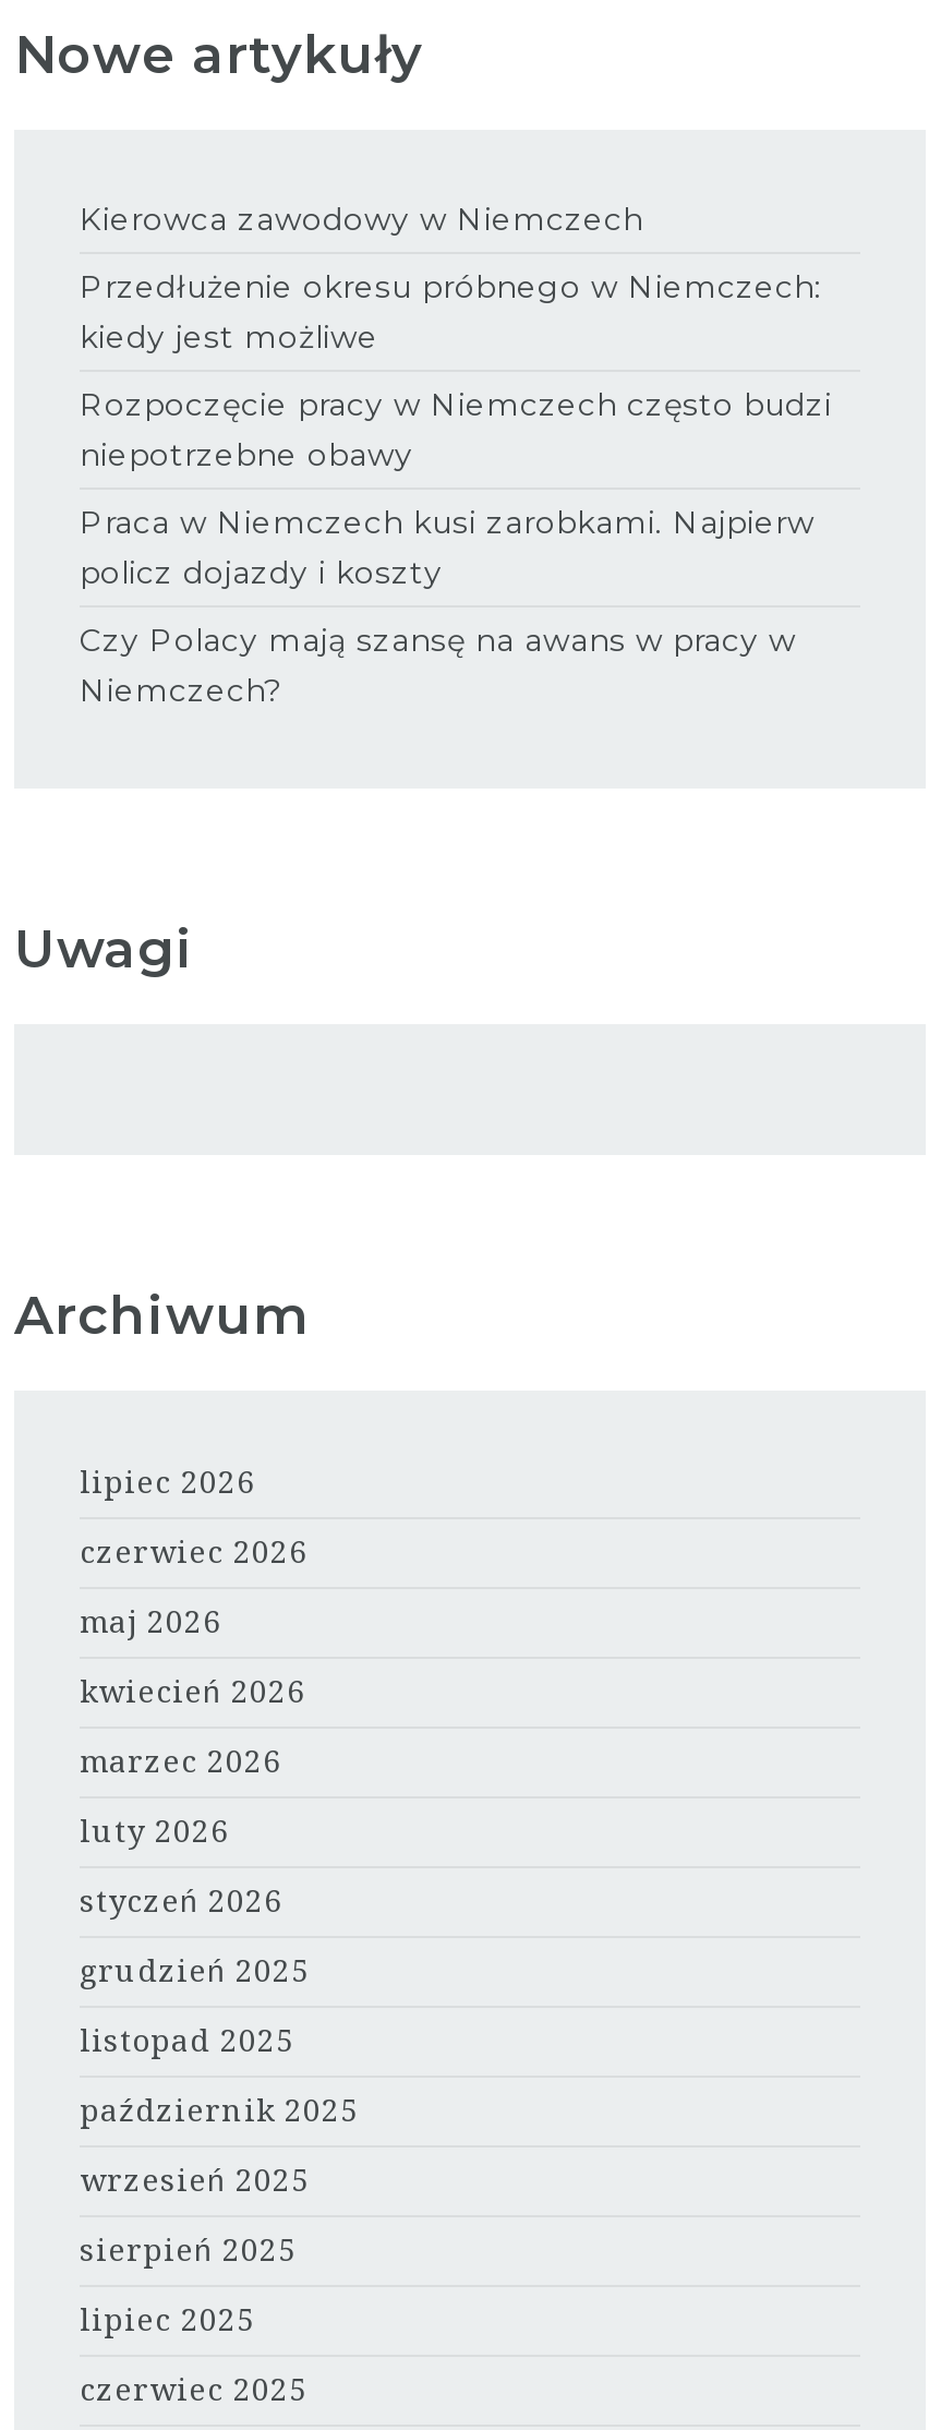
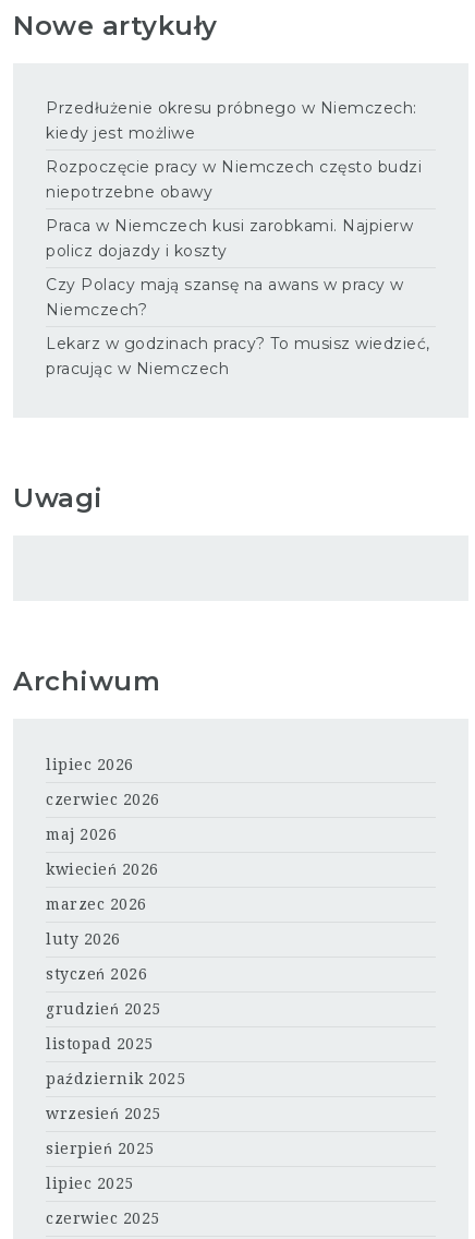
[80,199,643,238] Kierowca zawodowy w Niemczech -> none
moved [80,267,832,710] -> [46,98,422,319]: Przedłużenie okresu próbnego w Niemczech: | kiedy jest możliwe | Rozpoczęcie pracy w Niemczech często budzi | niepotrzebne obawy | Praca w Niemczech kusi zarobkami. Najpierw | policz dojazdy i koszty | Czy Polacy mają szansę na awans w pracy w | Niemczech?
none -> [46,334,430,378] Lekarz w godzinach pracy? To musisz wiedzieć, | pracując w Niemczech

